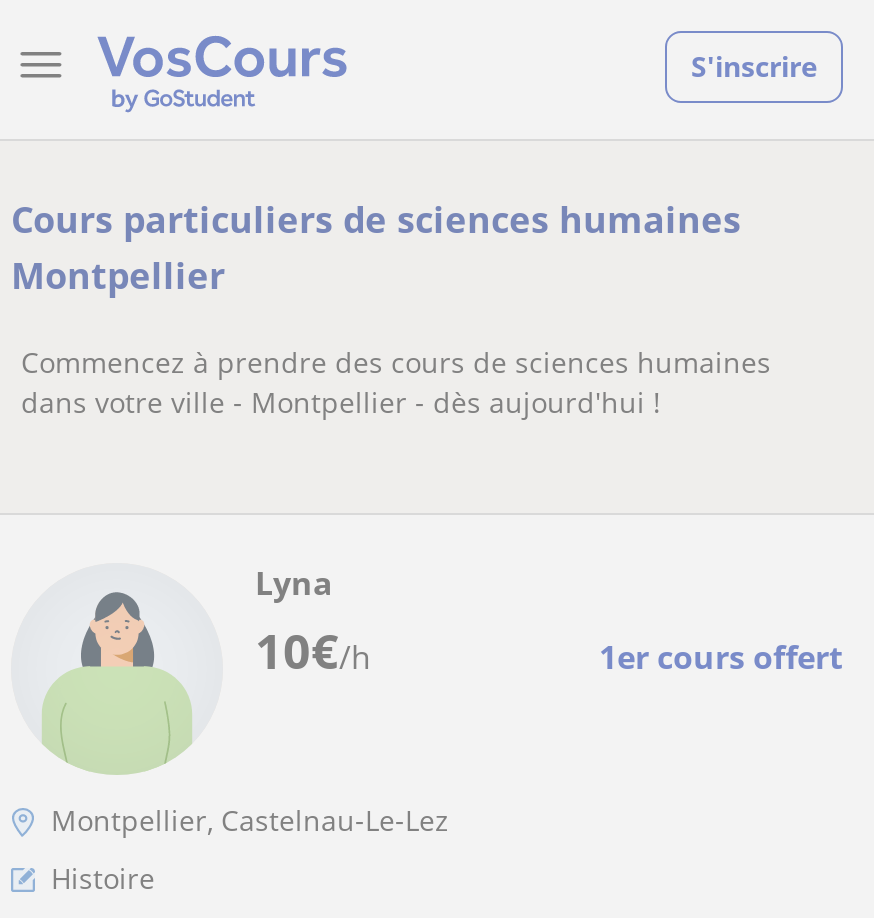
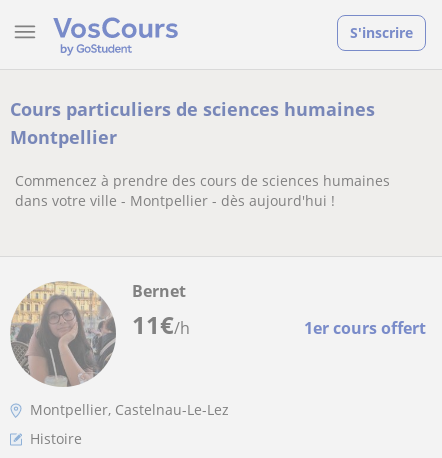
[11,563,371,775] [image] | 10€/h -> [9,281,190,387] [image] | 11€/h
[255,561,333,605] Lyna -> [132,280,186,302] Bernet

